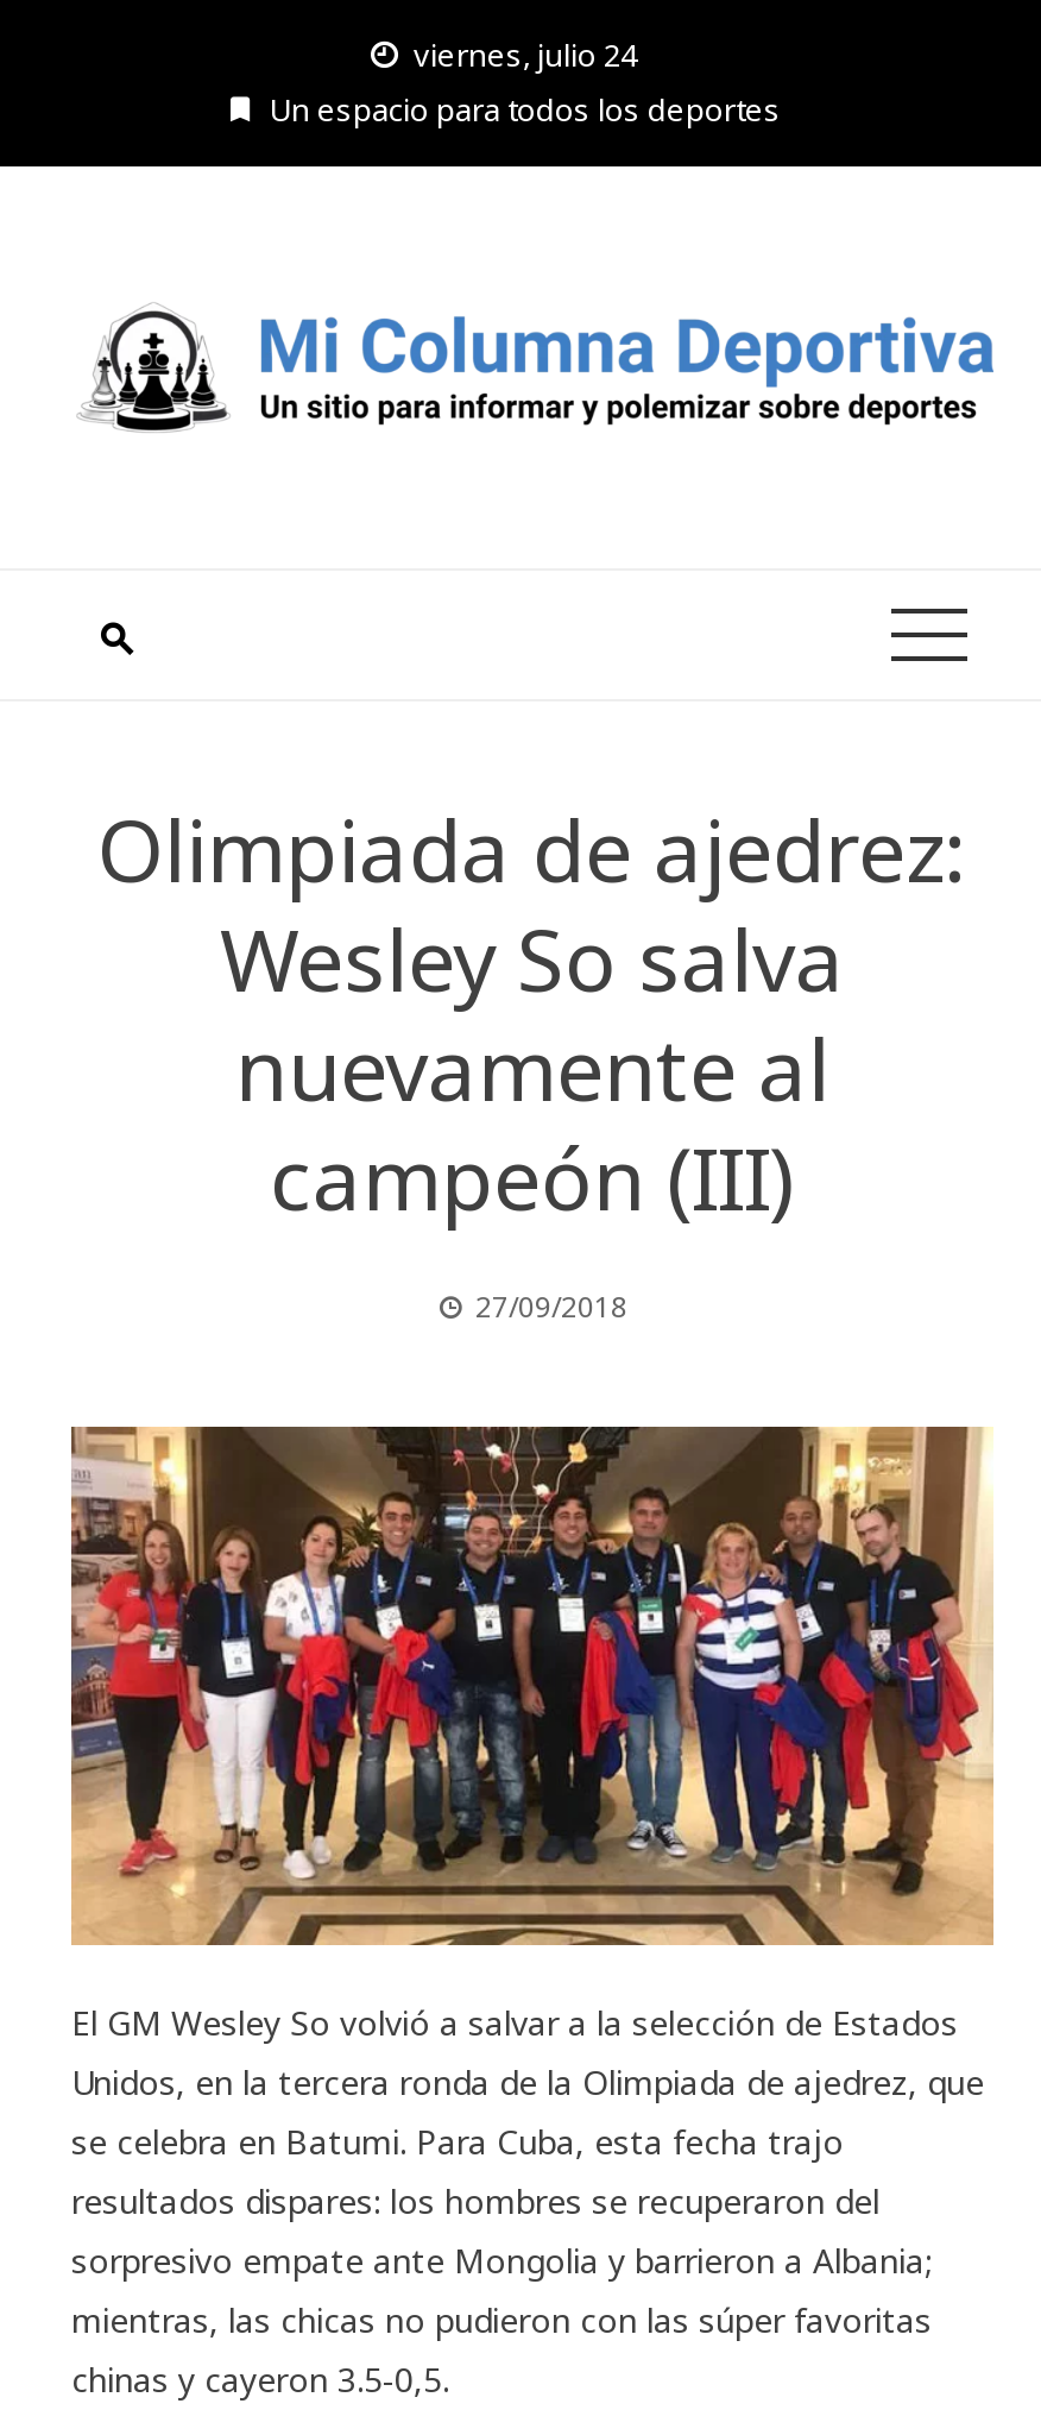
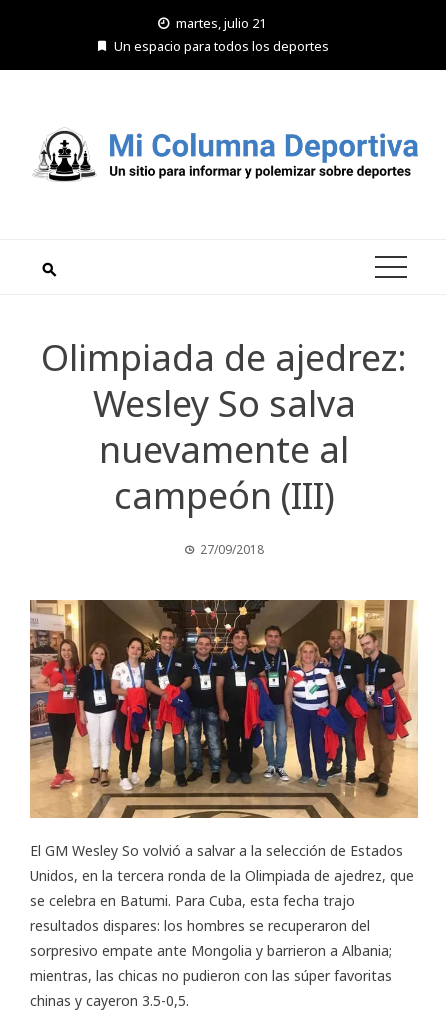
[414,33,637,76] viernes, julio 24 -> [176,14,266,32] martes, julio 21

